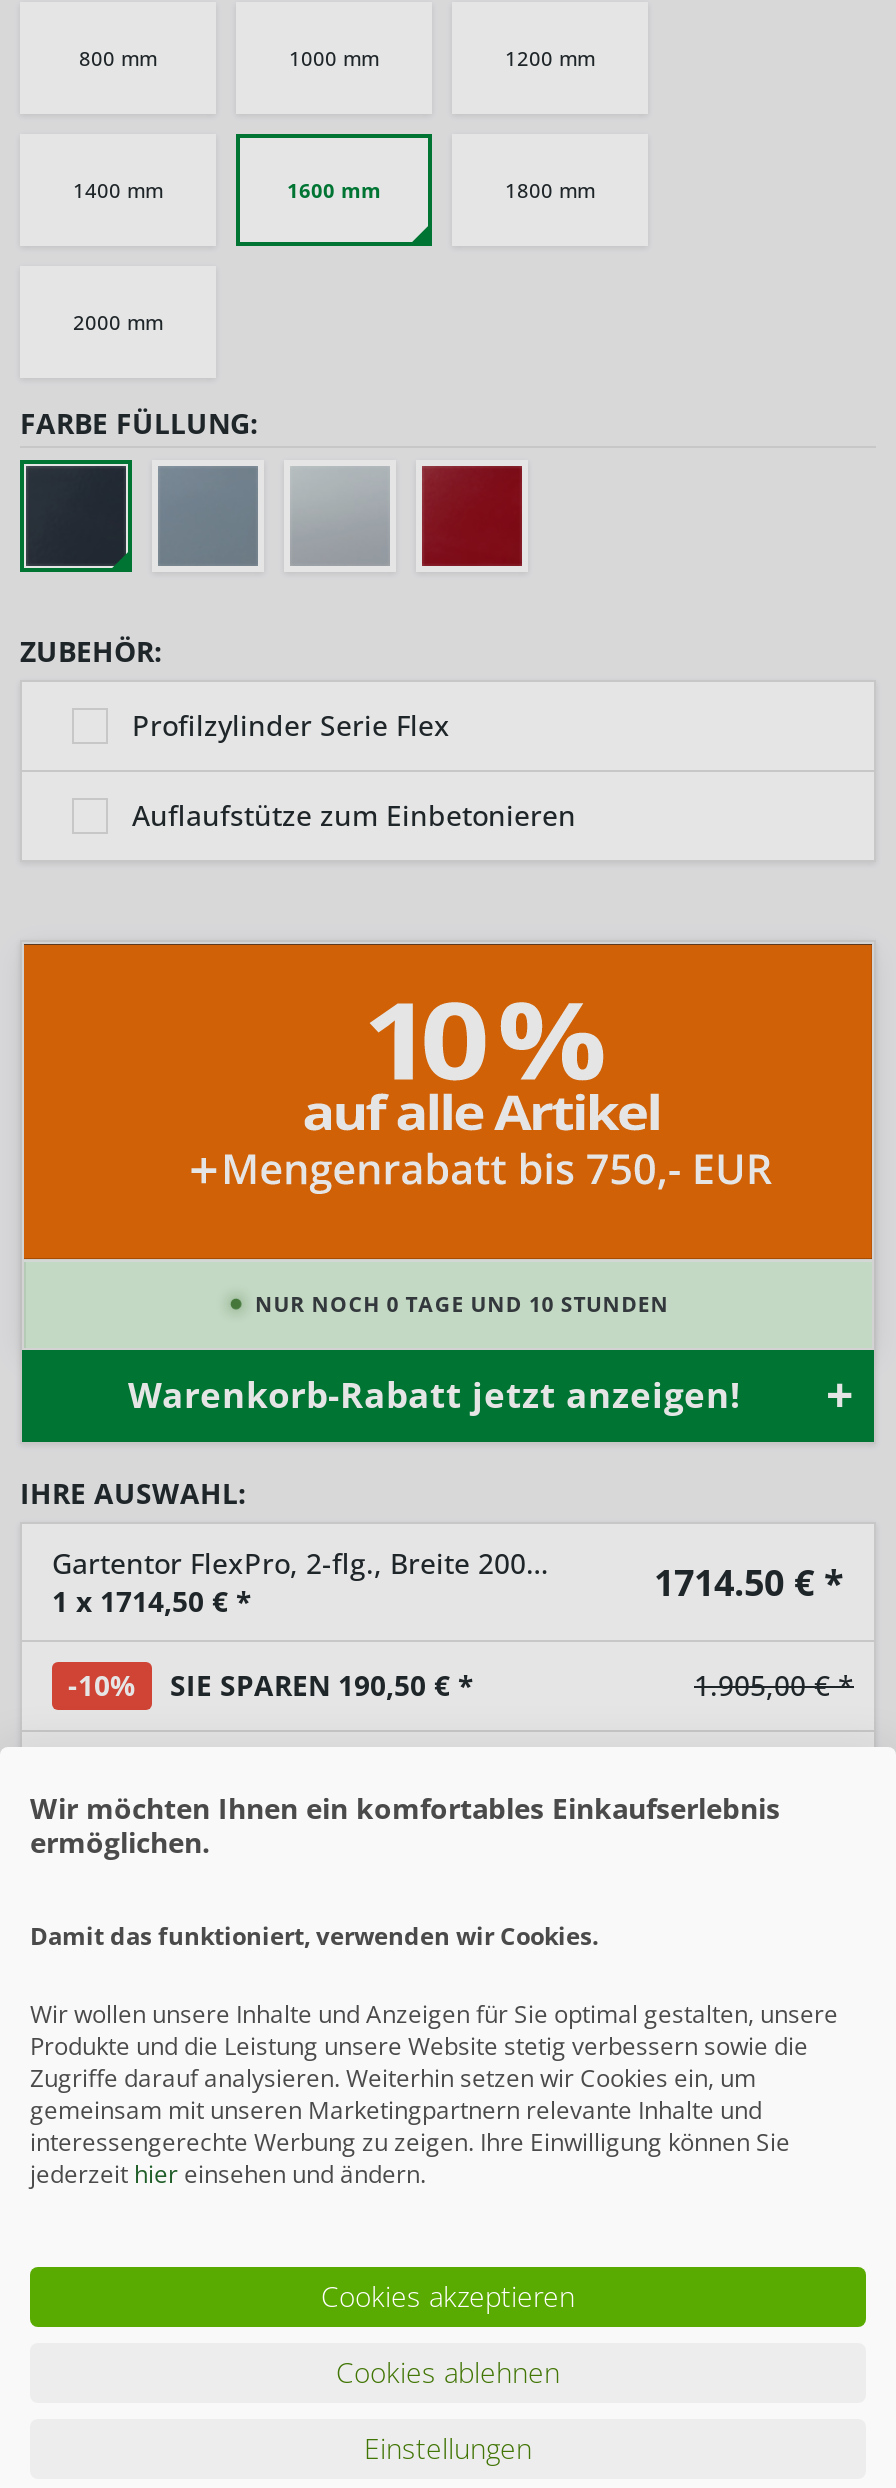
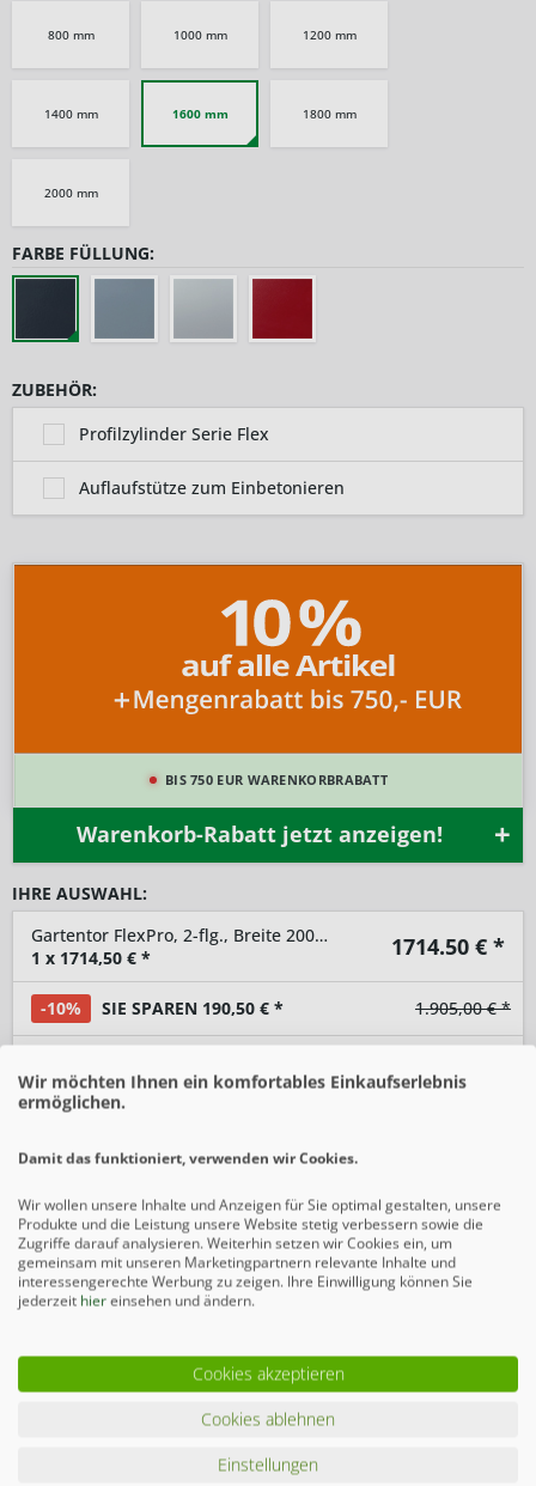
[255,1290,669,1318] NUR NOCH 0 TAGE UND 10 STUNDEN -> [165,772,388,788] BIS 750 EUR WARENKORBRABATT

